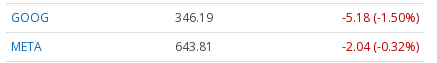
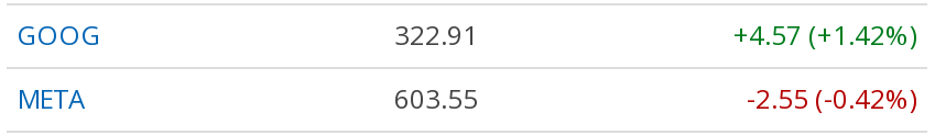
[175,8,213,25] 346.19 -> [394,15,478,53] 322.91
[342,8,419,25] -5.18 (-1.50%) -> [733,15,916,53] +4.57 (+1.42%)
[175,37,213,54] 643.81 -> [394,79,478,116] 603.55
[342,37,419,54] -2.04 (-0.32%) -> [747,79,916,116] -2.55 (-0.42%)

